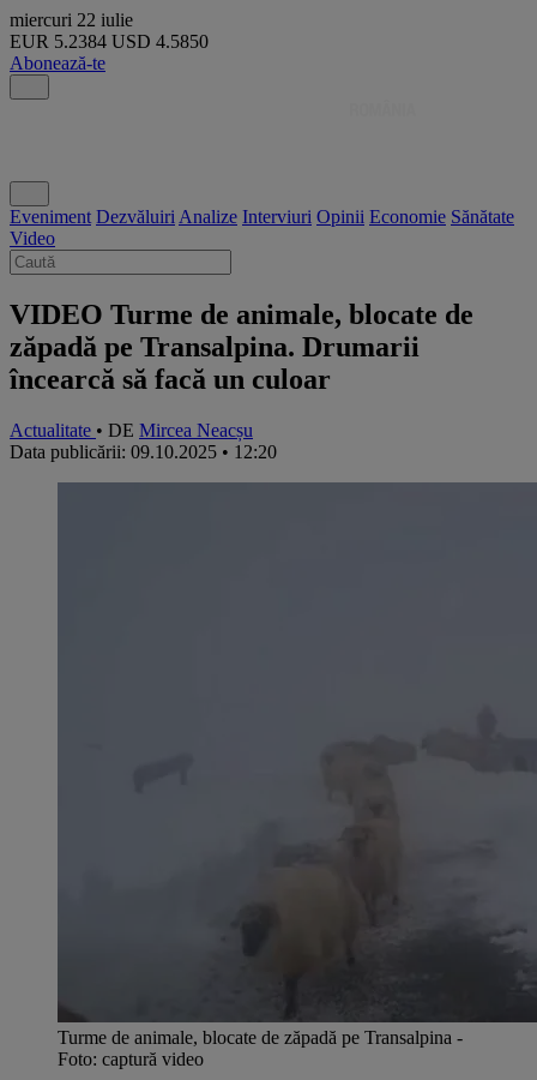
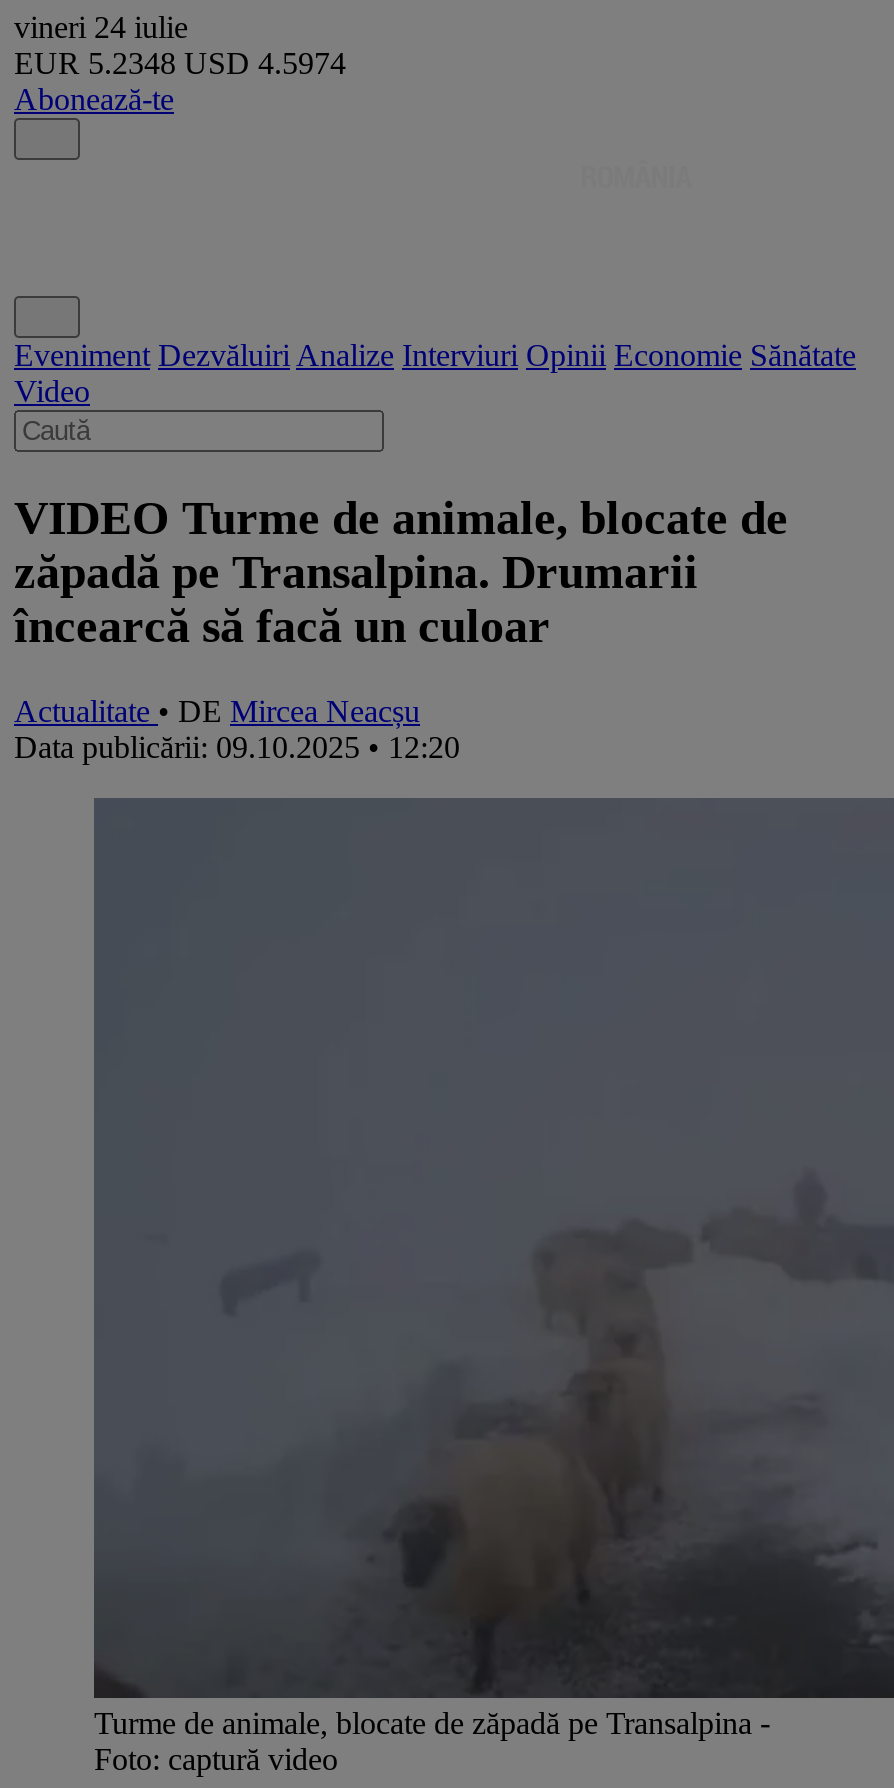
[10,10,133,30] miercuri 22 iulie -> [14,10,188,44] vineri 24 iulie
[10,31,209,52] EUR 5.2384 USD 4.5850 -> [14,46,346,80] EUR 5.2348 USD 4.5974

